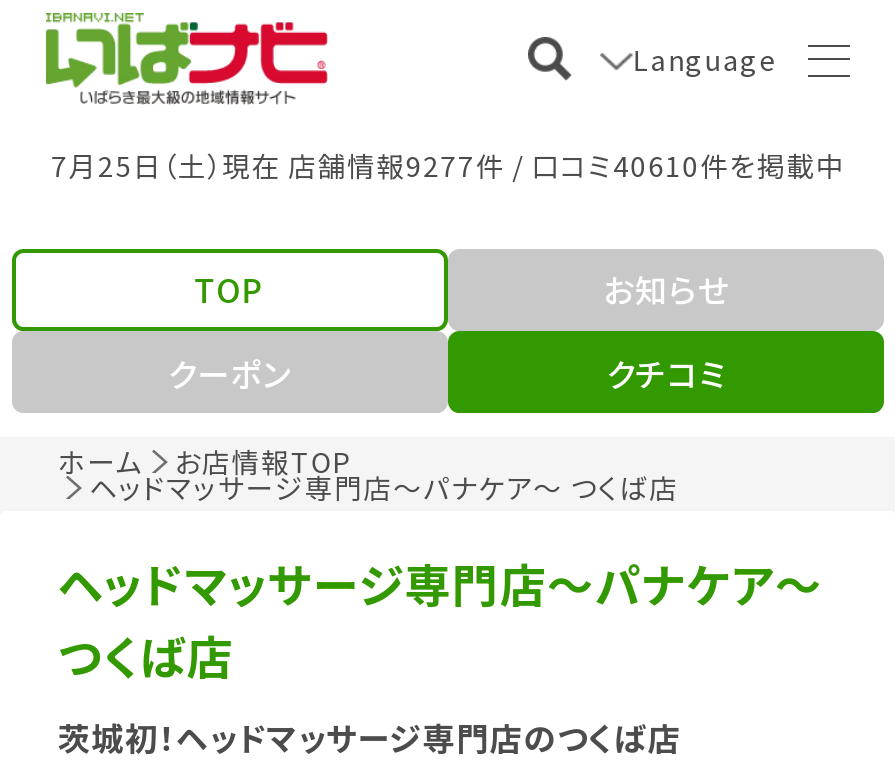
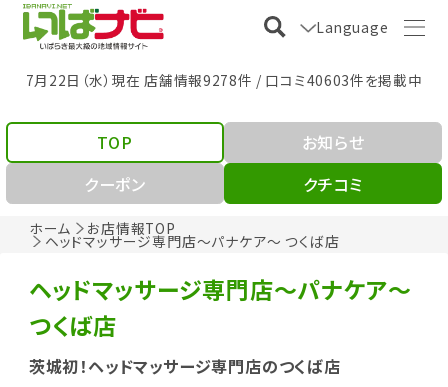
[51,144,845,184] 7月25日（土）現在 店舗情報9277件 / 口コミ40610件を掲載中 -> [26,70,422,90] 7月22日（水）現在 店舗情報9278件 / 口コミ40603件を掲載中

